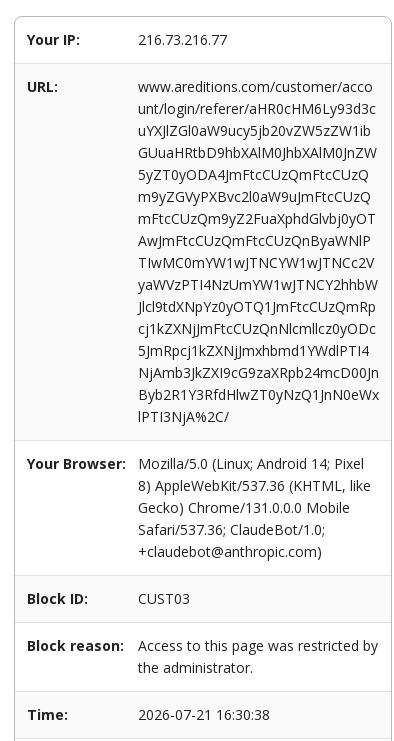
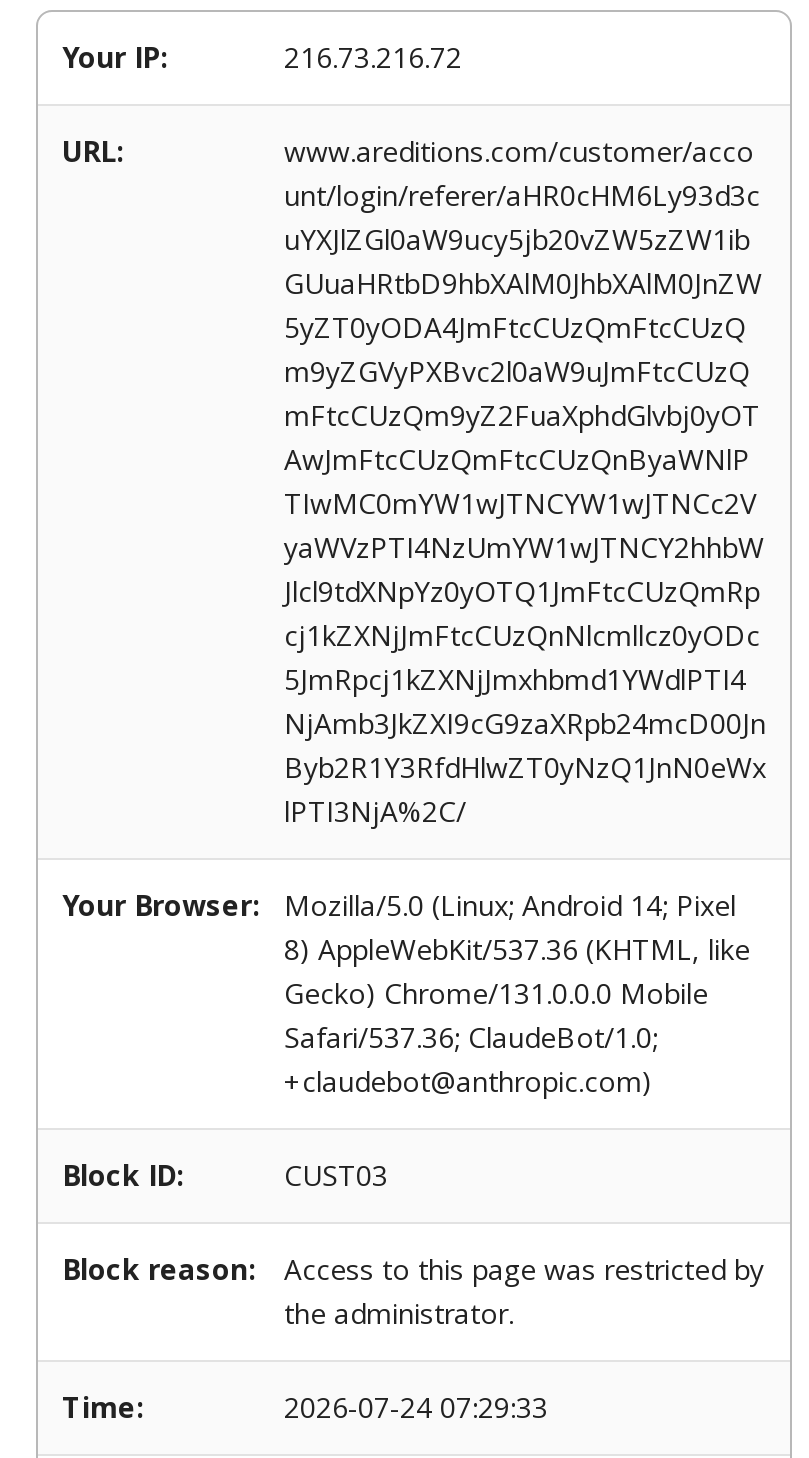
[138,30,227,49] 216.73.216.77 -> [284,38,462,76] 216.73.216.72
[138,705,270,724] 2026-07-21 16:30:38 -> [284,1388,548,1426] 2026-07-24 07:29:33

